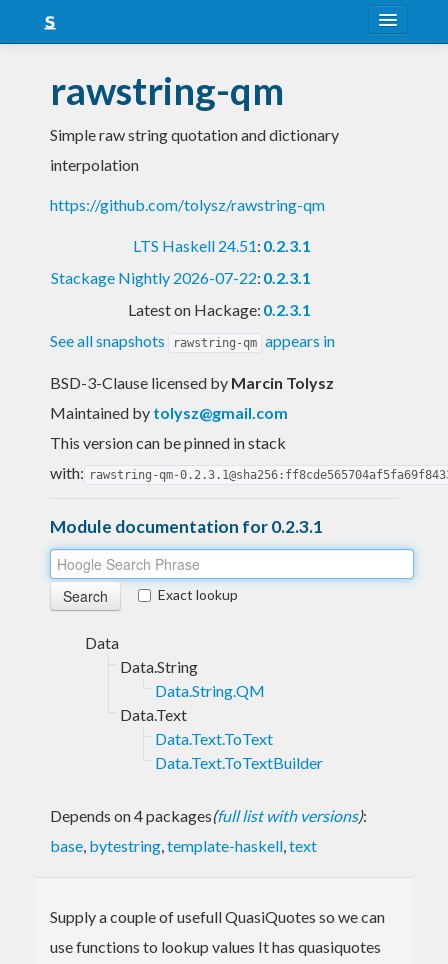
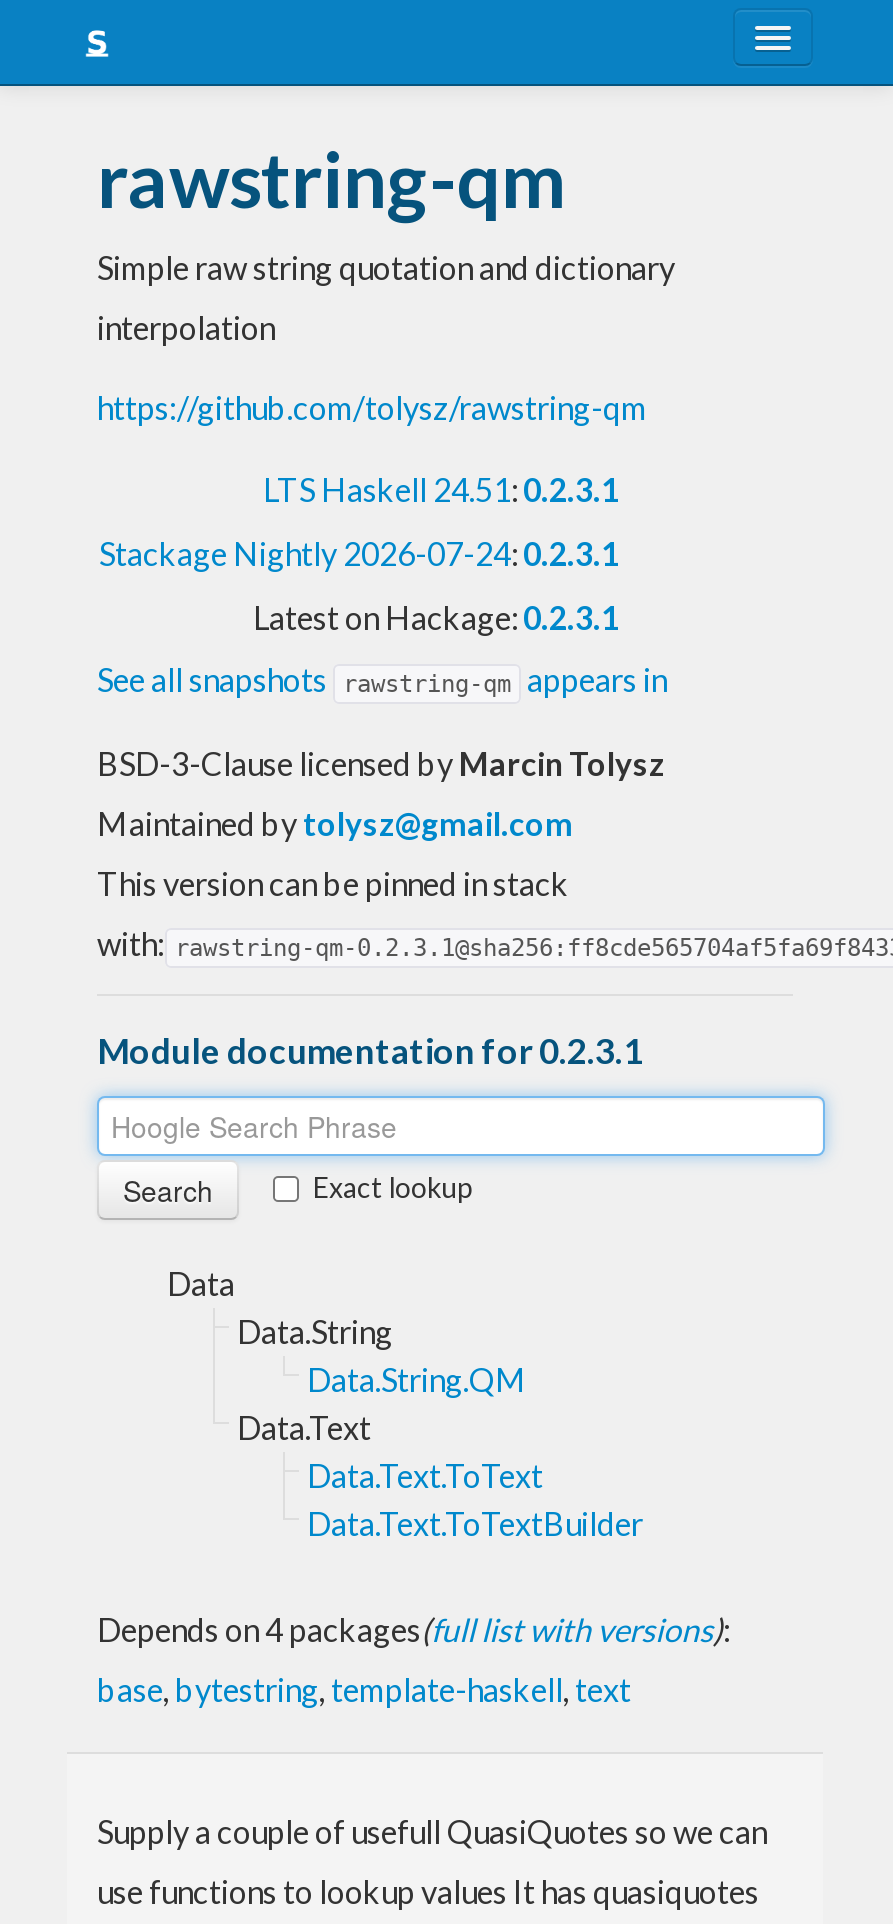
[51,268,311,287] Stackage Nightly 2026-07-22: 0.2.3.1 -> [99,534,619,572] Stackage Nightly 2026-07-24: 0.2.3.1

